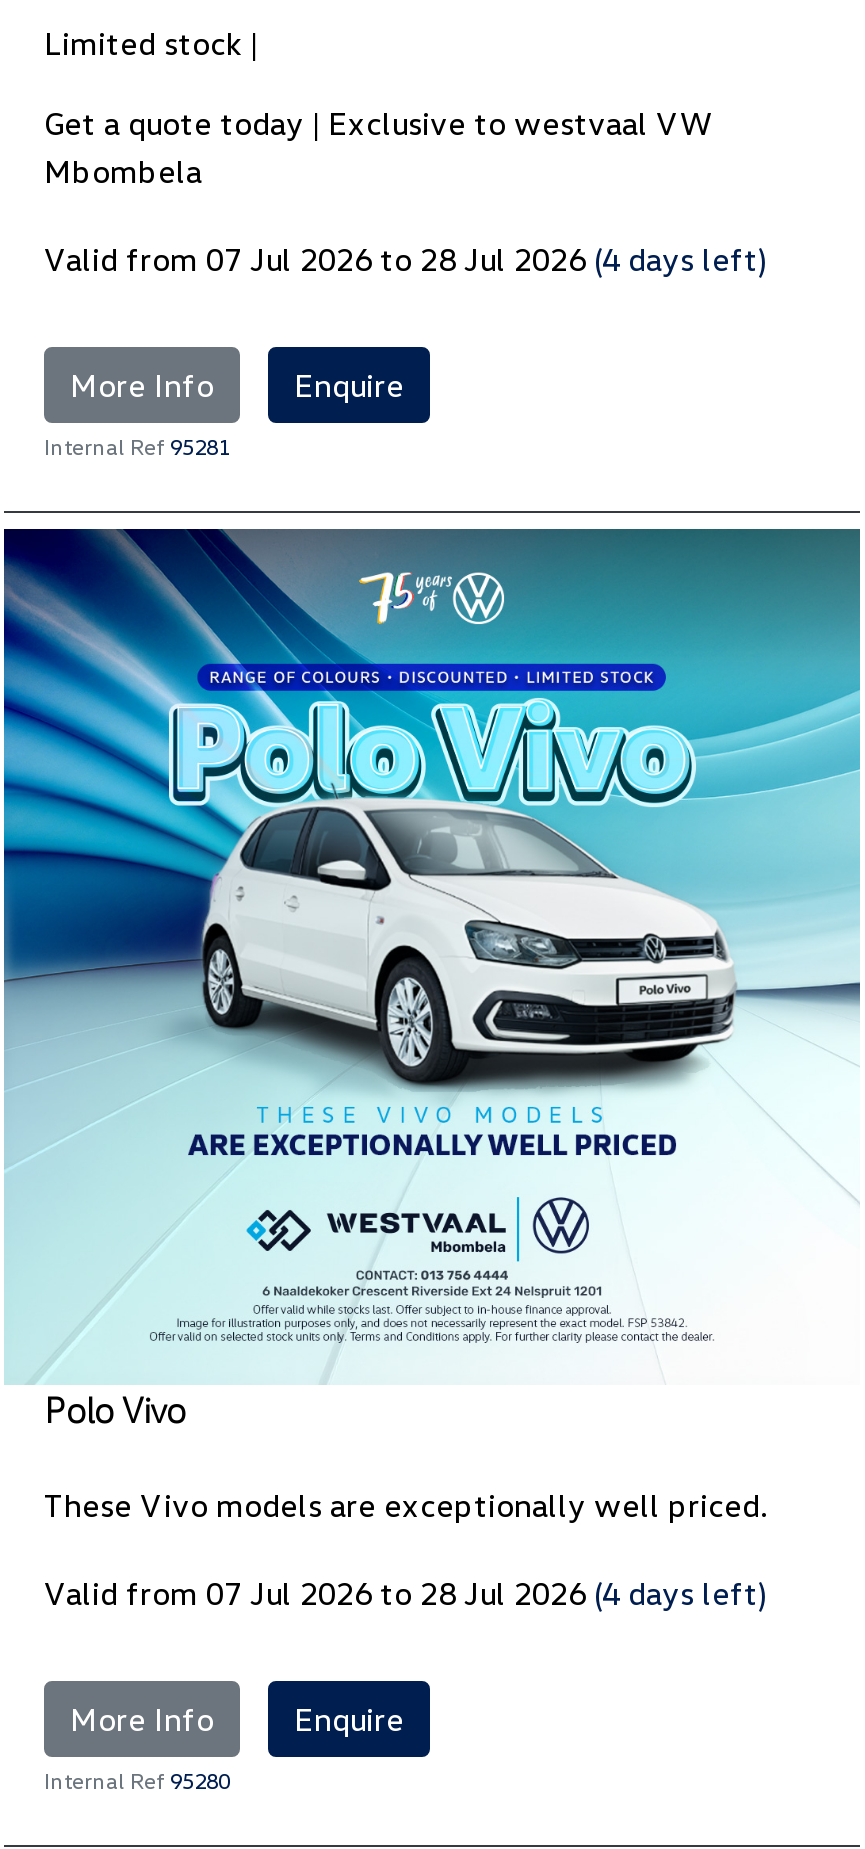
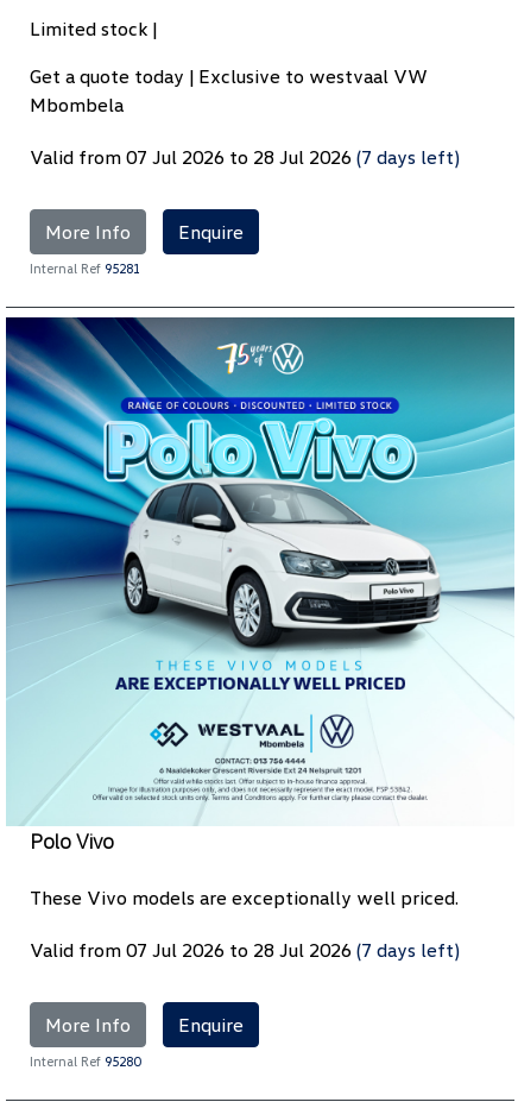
[44,239,768,279] Valid from 07 Jul 2026 to 28 Jul 2026 (4 days left) -> [30,145,460,169] Valid from 07 Jul 2026 to 28 Jul 2026 (7 days left)
[44,1573,768,1613] Valid from 07 Jul 2026 to 28 Jul 2026 (4 days left) -> [30,938,460,962] Valid from 07 Jul 2026 to 28 Jul 2026 (7 days left)

